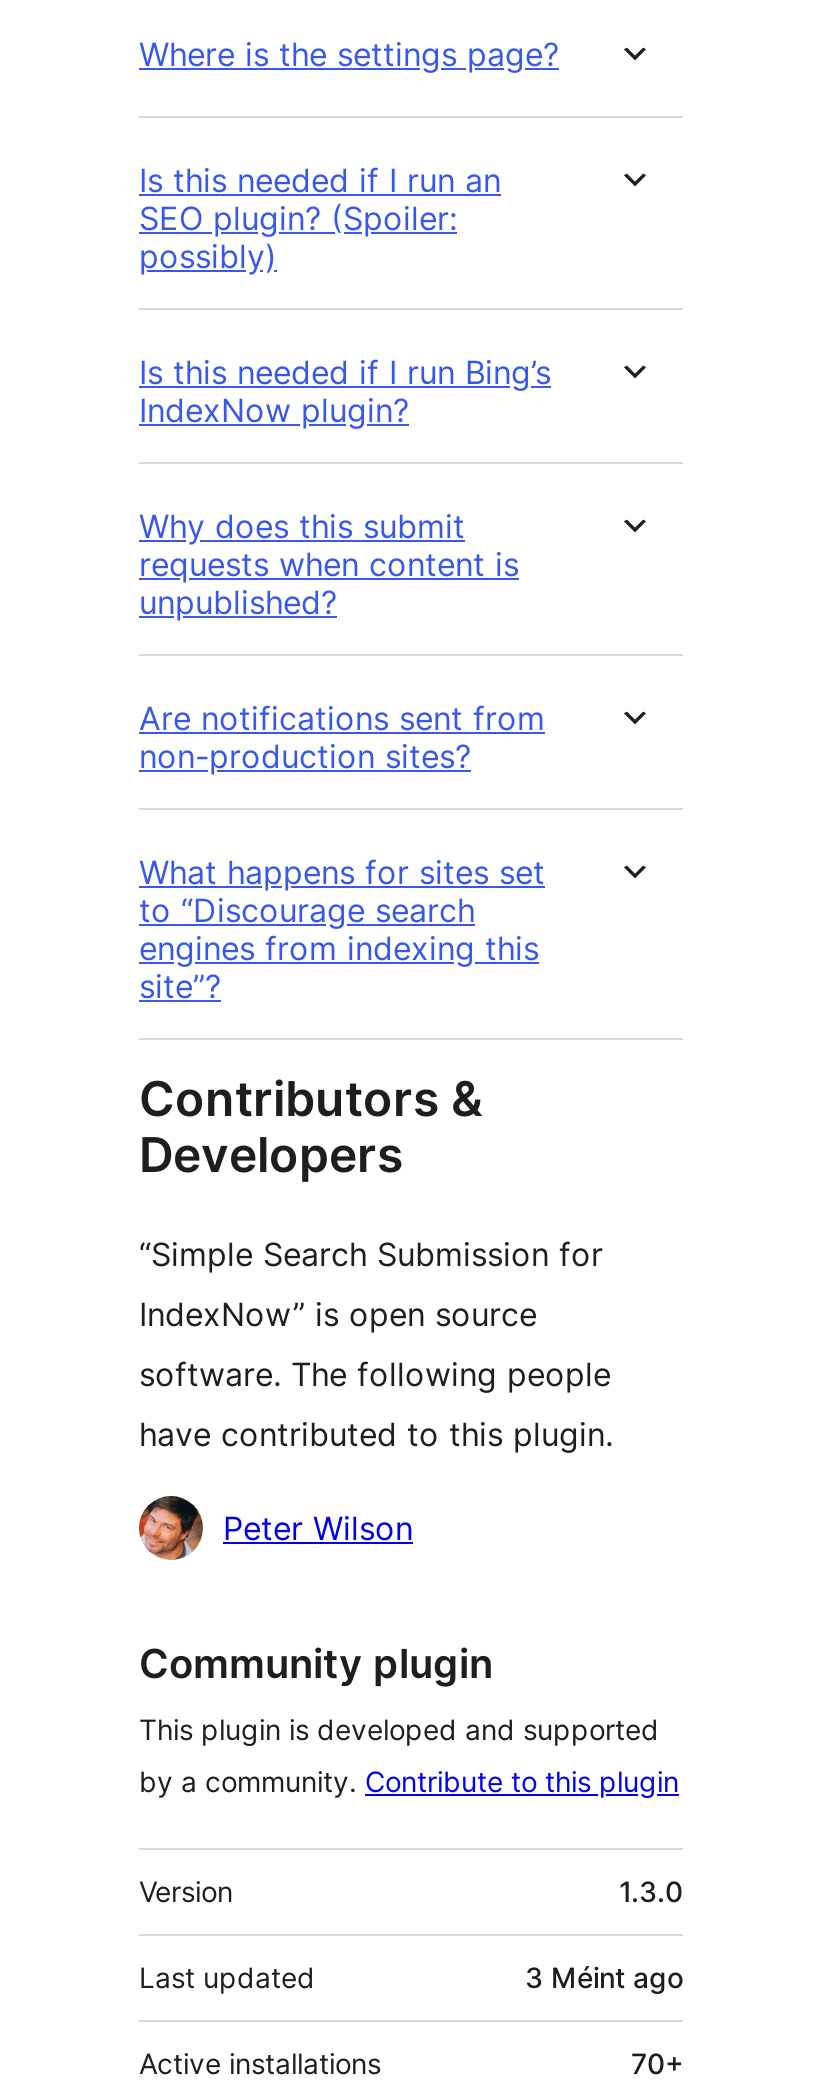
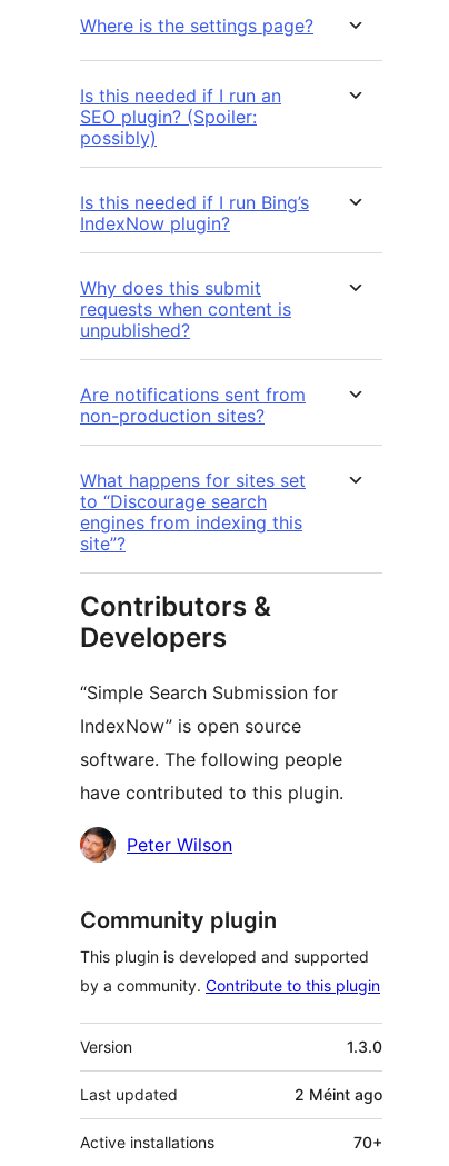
[525,1960,683,1994] 3 Méint ago -> [295,1085,382,1104] 2 Méint ago

